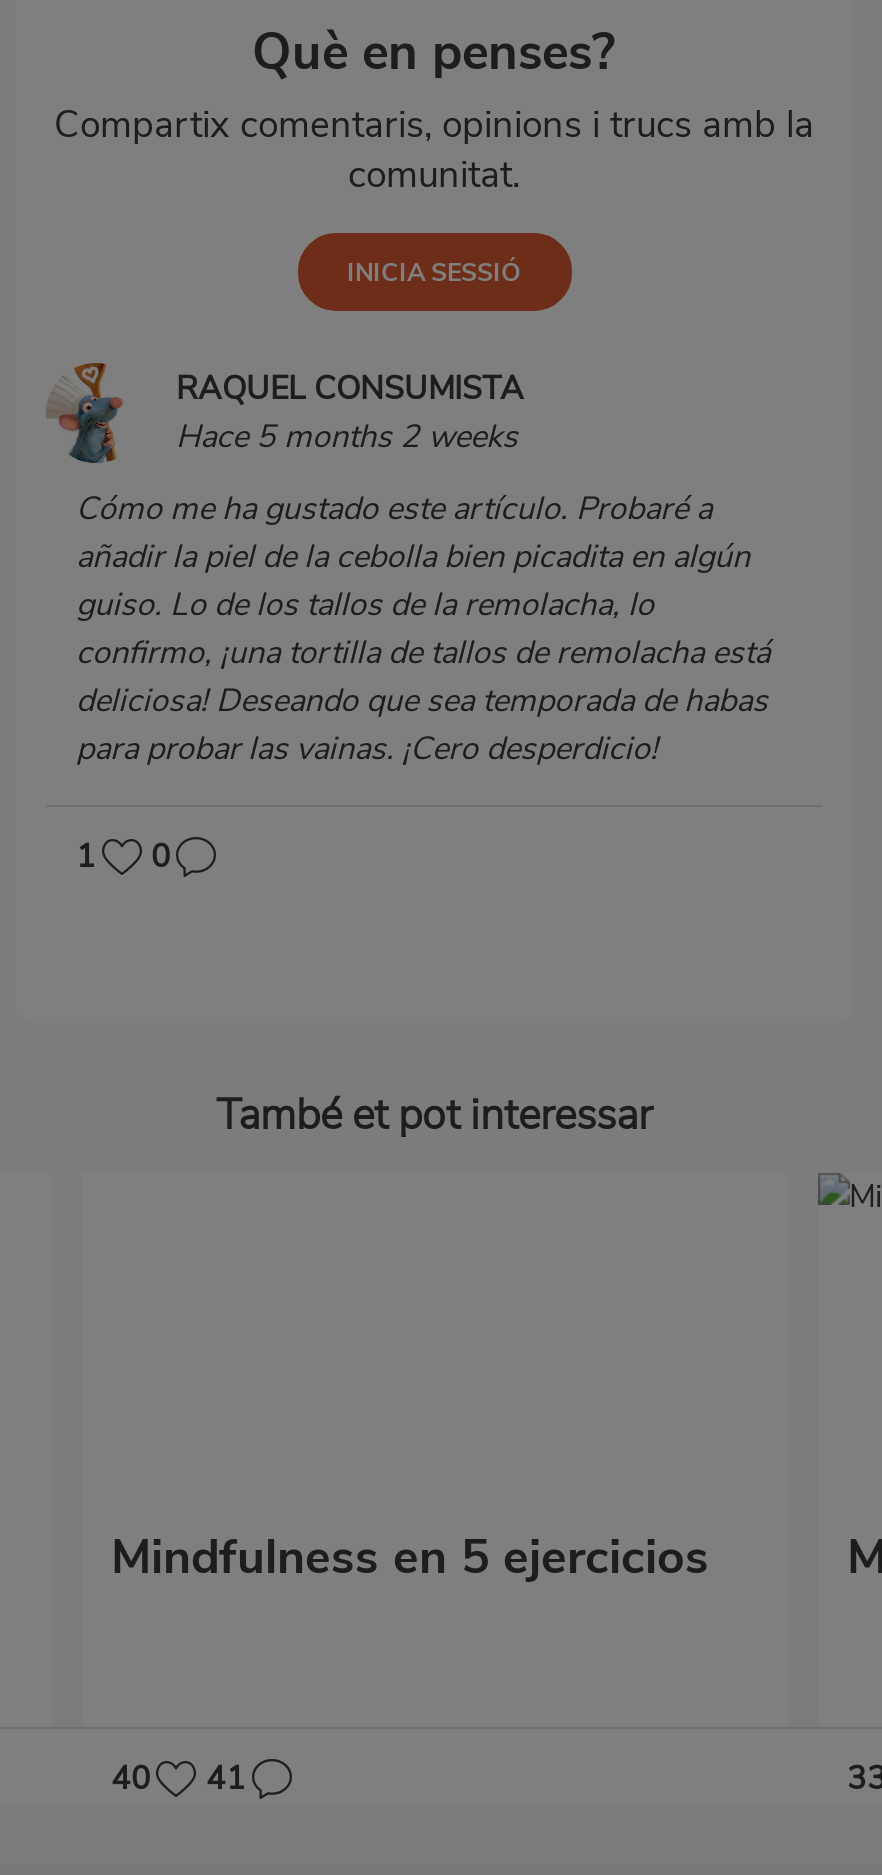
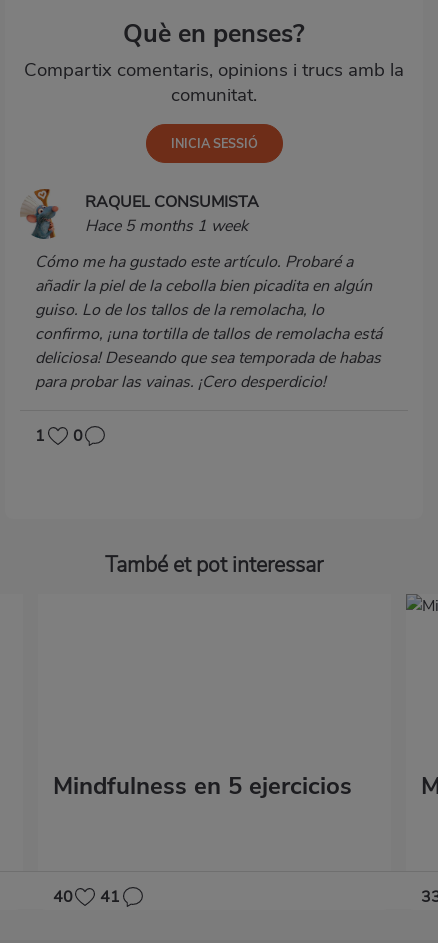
[176,415,518,459] Hace 5 months 2 weeks -> [85,215,248,237] Hace 5 months 1 week

